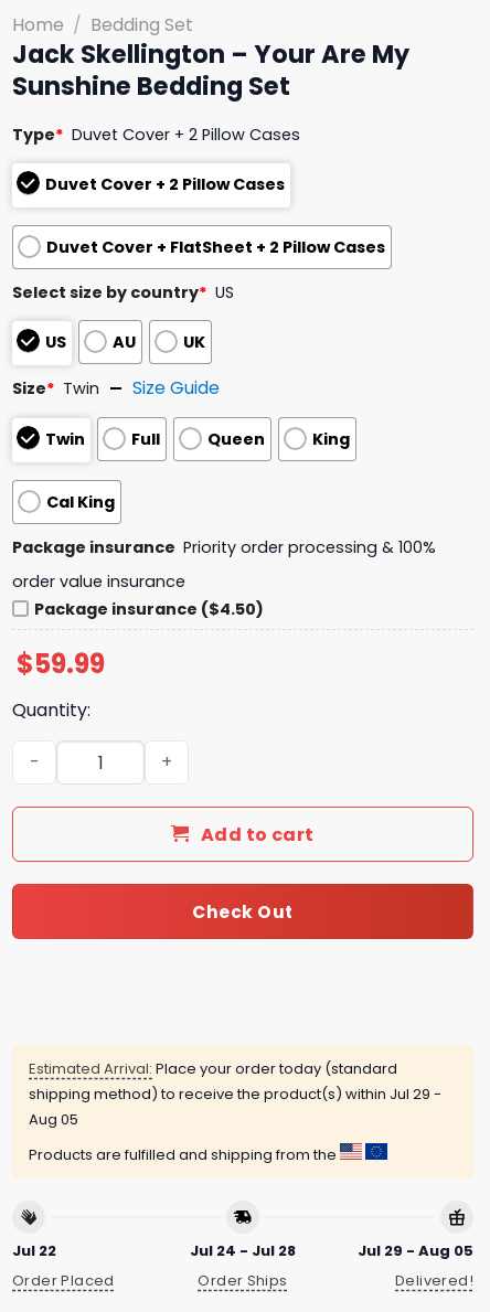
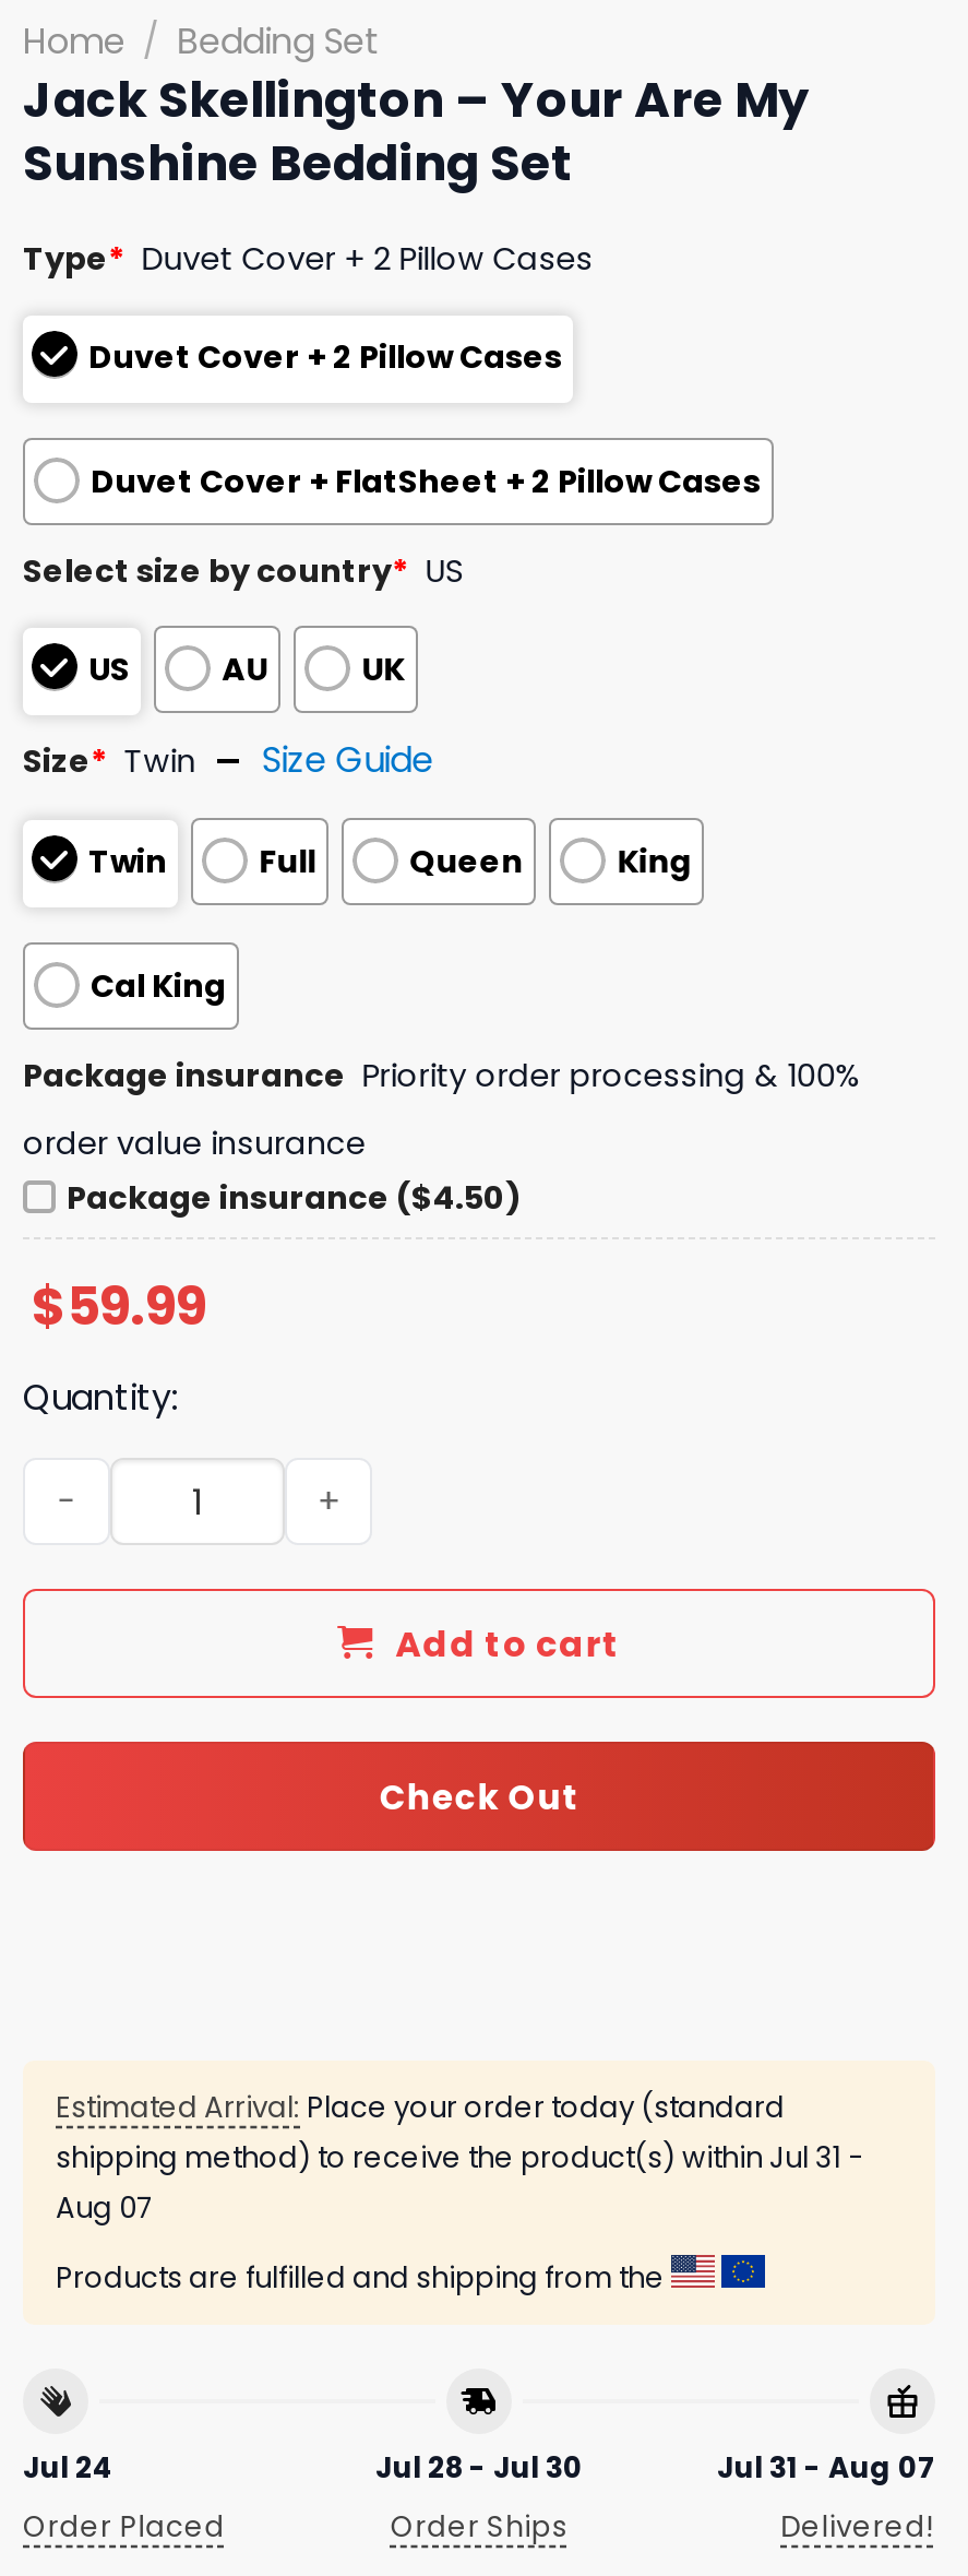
[29,1083,441,1104] shipping method) to receive the product(s) within Jul 29 - -> [56,2137,863,2178] shipping method) to receive the product(s) within Jul 31 -
[29,1109,78,1130] Aug 05 -> [56,2187,152,2229] Aug 07
[12,1241,56,1262] Jul 22 -> [23,2448,115,2490] Jul 24
[190,1241,296,1262] Jul 24 - Jul 28 -> [375,2448,583,2490] Jul 28 - Jul 30
[358,1241,473,1262] Jul 29 - Aug 05 -> [717,2448,935,2490] Jul 31 - Aug 07

